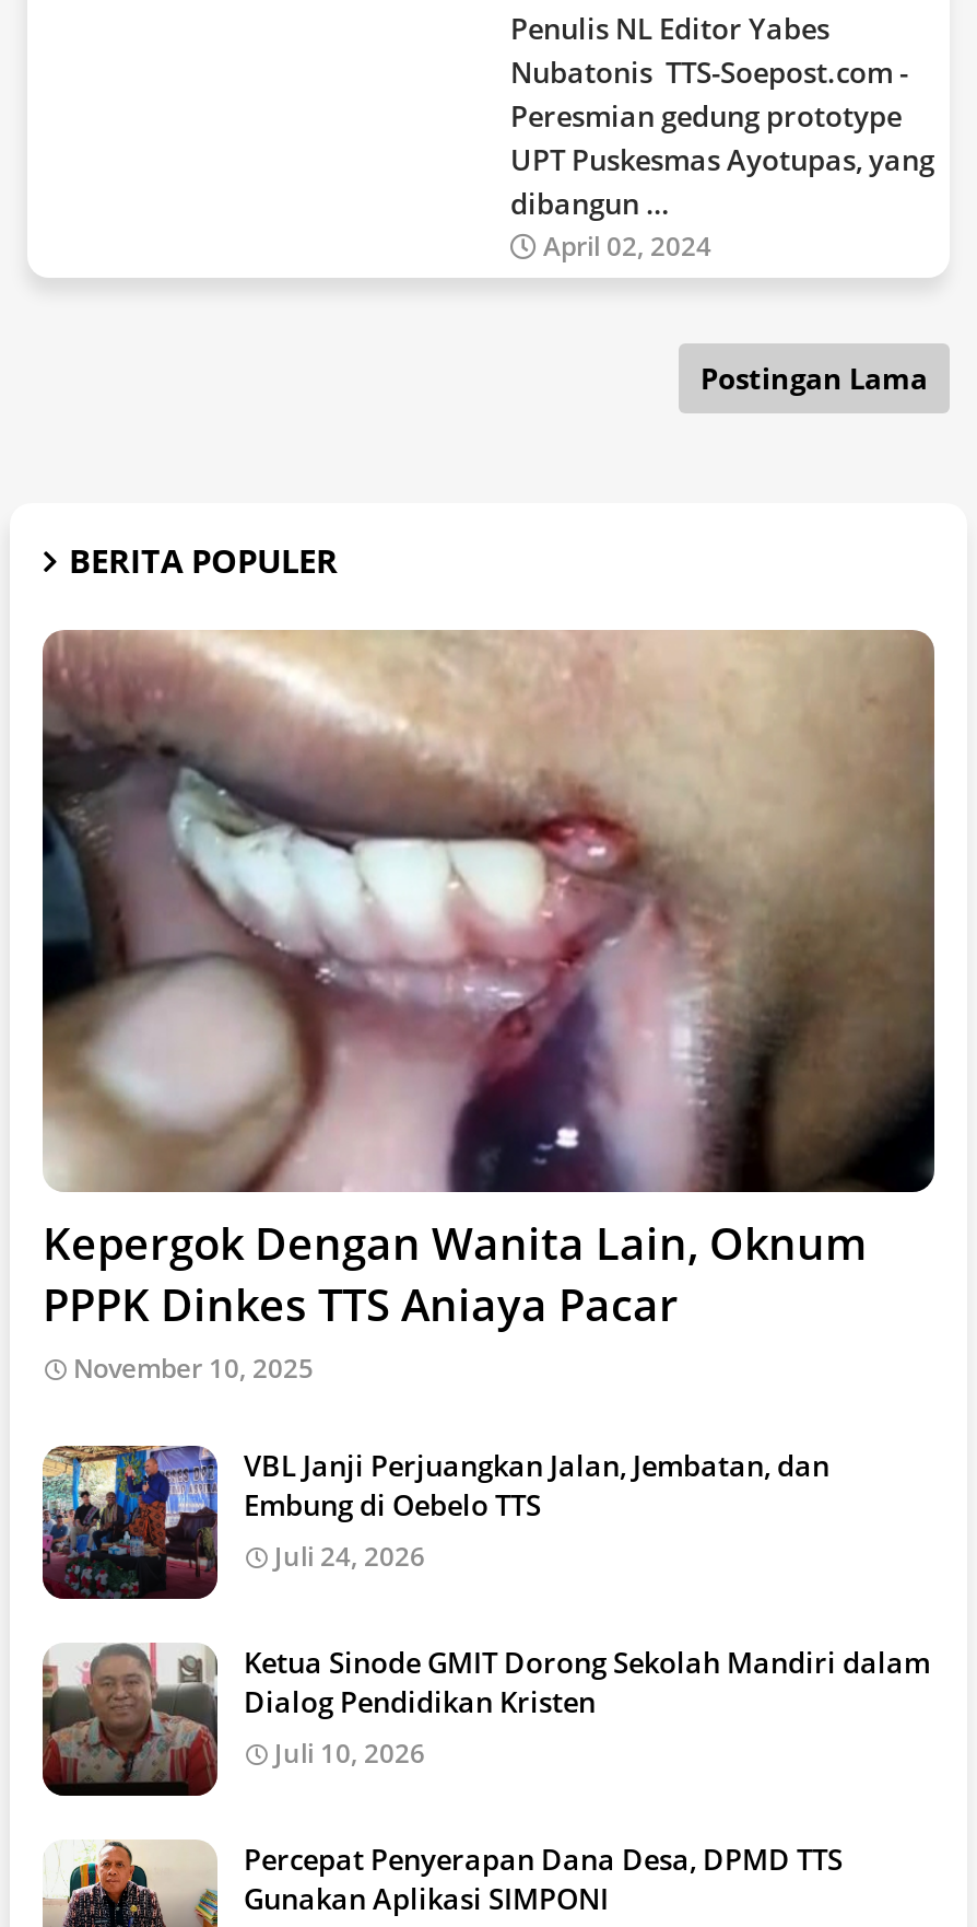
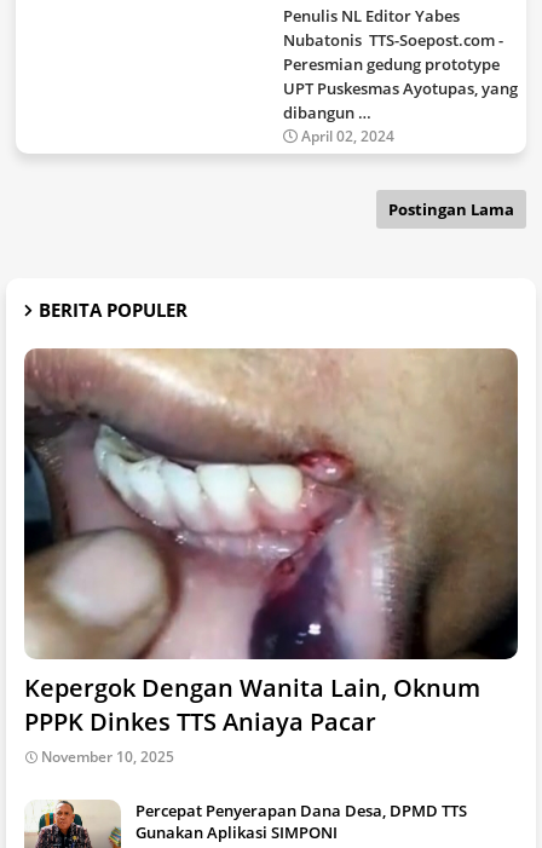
[43,1444,930,1772] [image] | VBL Janji Perjuangkan Jalan, Jembatan, dan | Embung di Oebelo TTS | Juli 24, 2026 | Ketua Sinode GMIT Dorong Sekolah Mandiri dalam | Dialog Pendidikan Kristen | Juli 10, 2026 -> none
[43,1640,217,1798] [image] -> none

